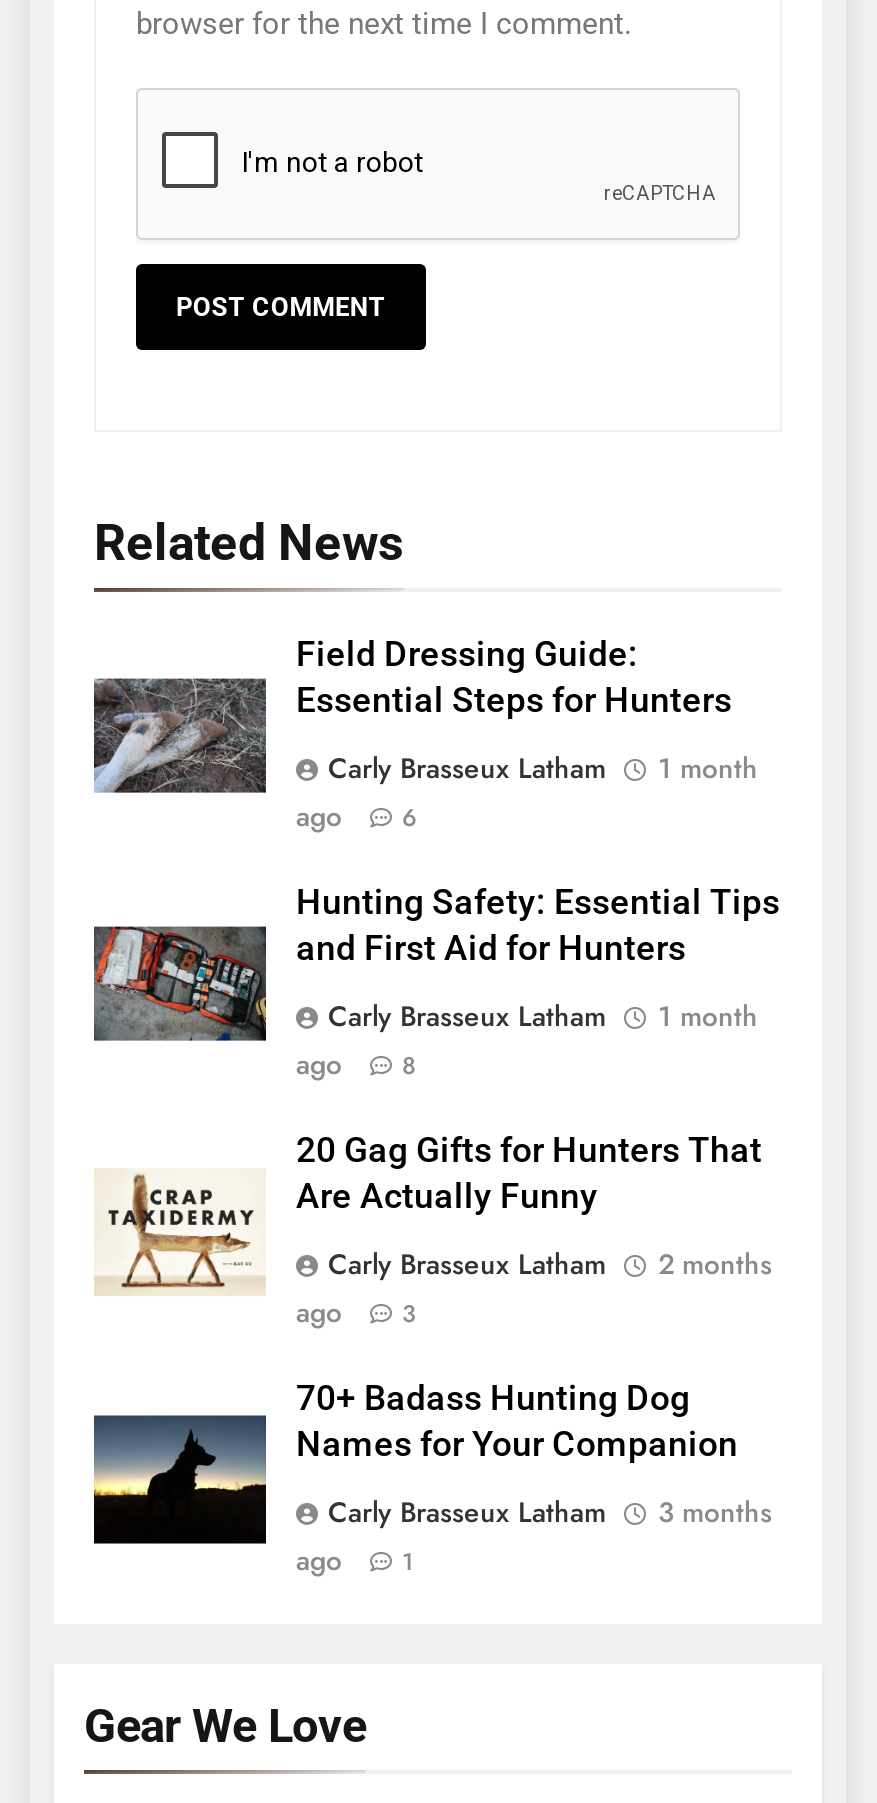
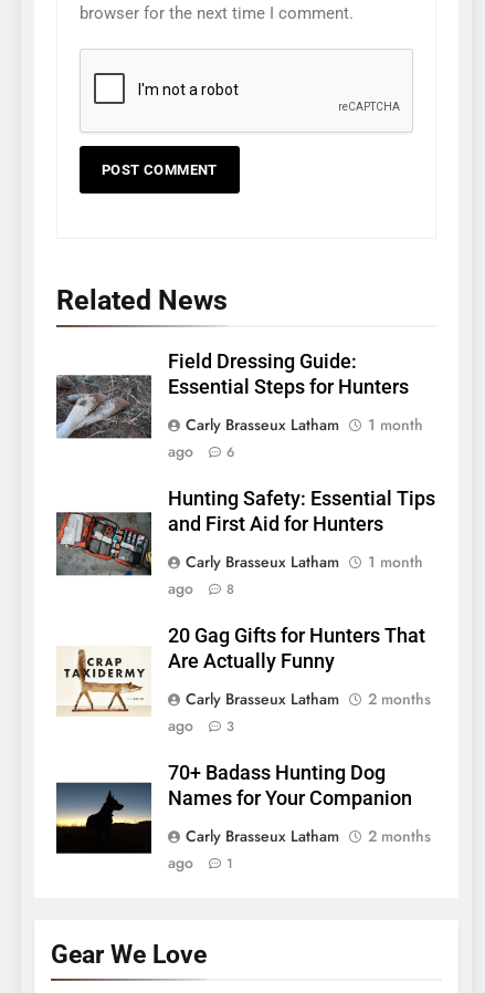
[328,1492,772,1532] Carly Brasseux Latham 3 months -> [186,825,431,847] Carly Brasseux Latham 2 months

